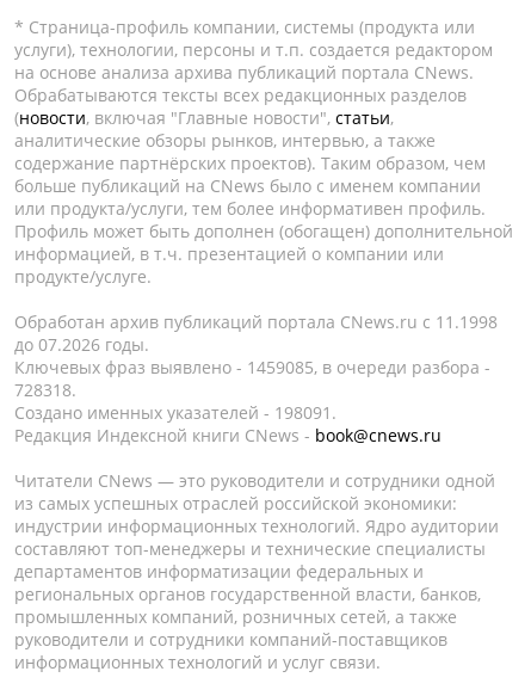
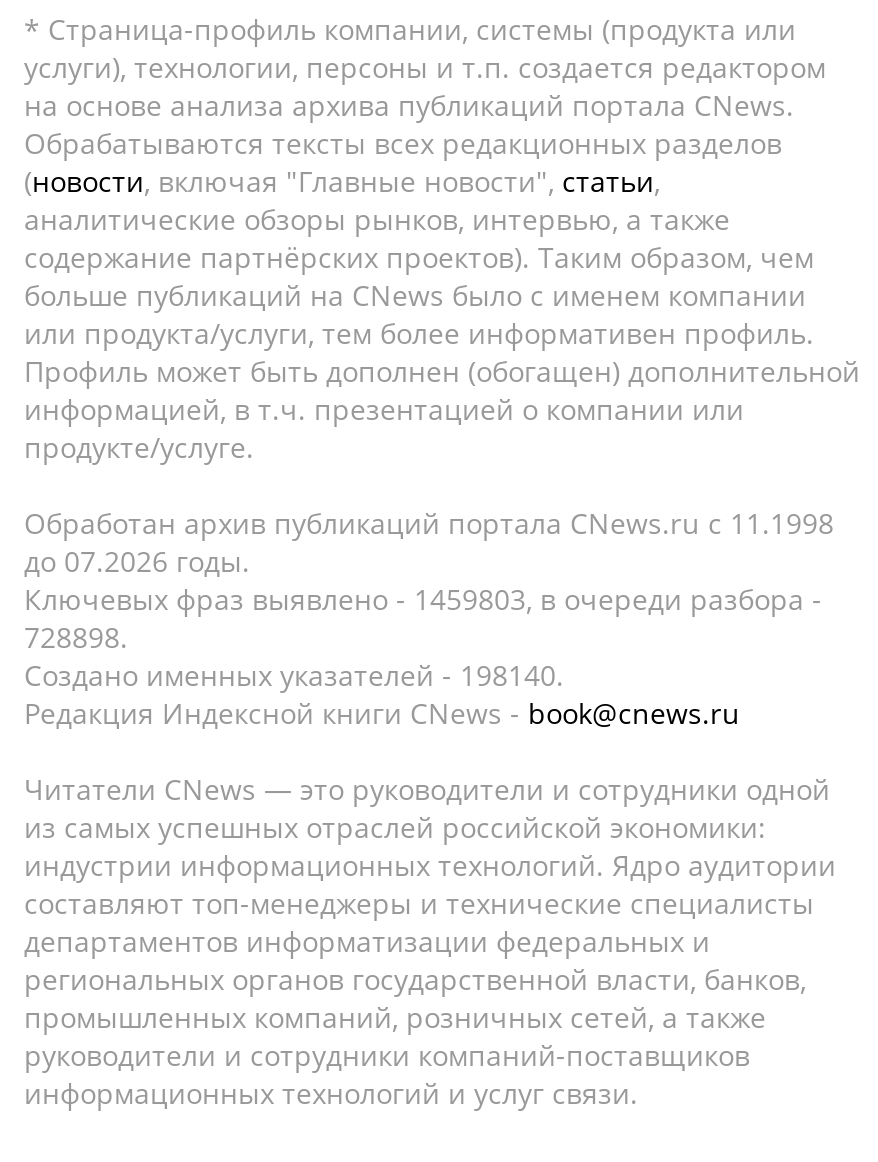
[14,356,490,378] Ключевых фраз выявлено - 1459085, в очереди разбора - -> [24,580,822,618] Ключевых фраз выявлено - 1459803, в очереди разбора -
[14,378,76,401] 728318. -> [24,618,128,656] 728898.
[14,401,336,424] Создано именных указателей - 198091. -> [24,656,564,694] Создано именных указателей - 198140.

